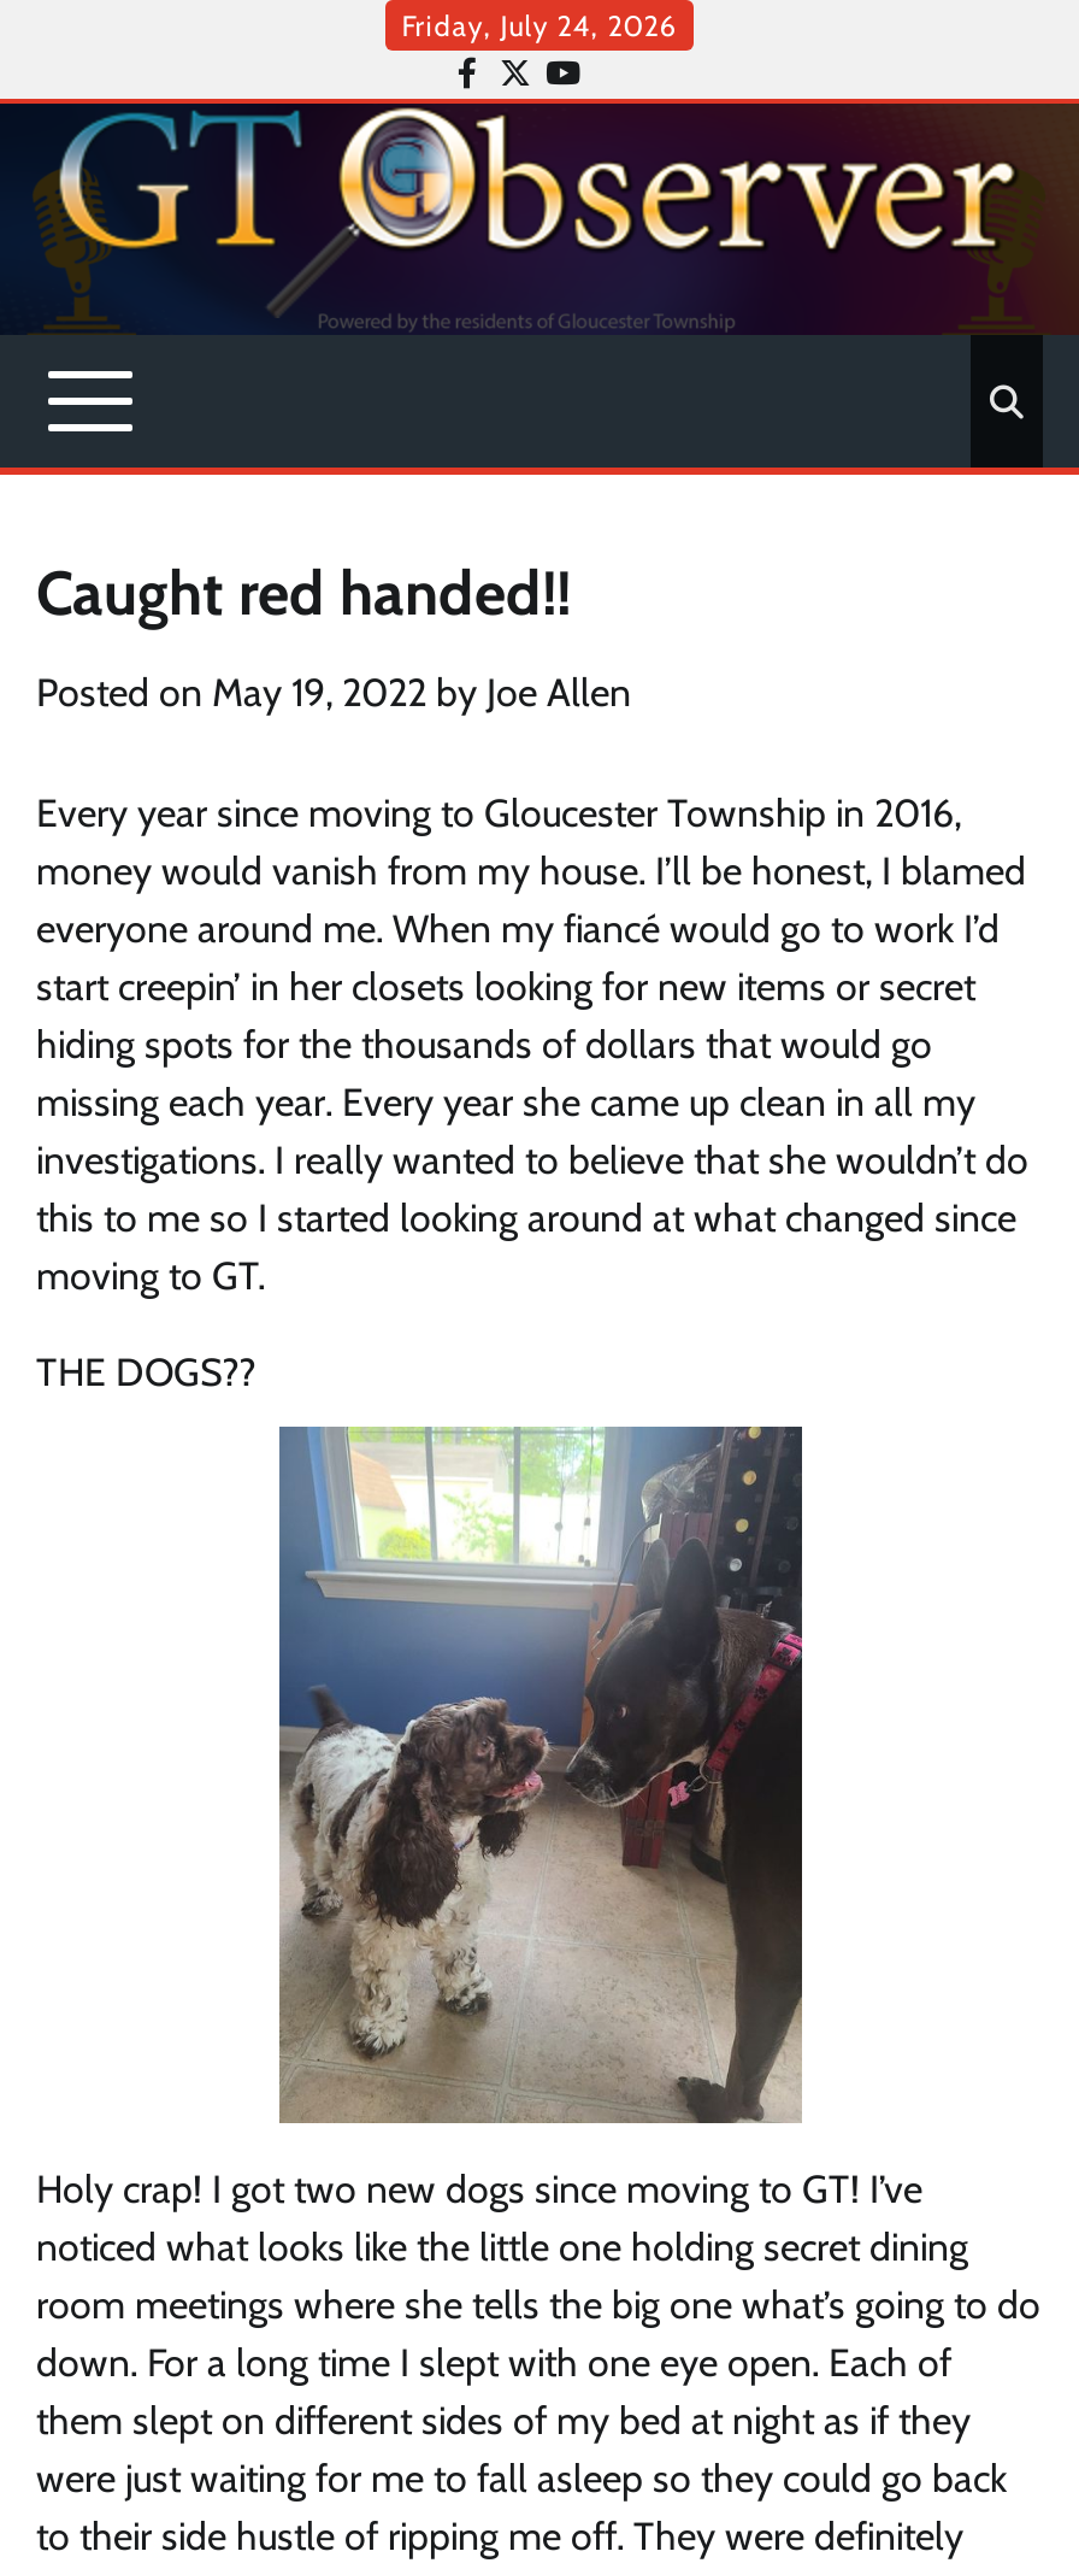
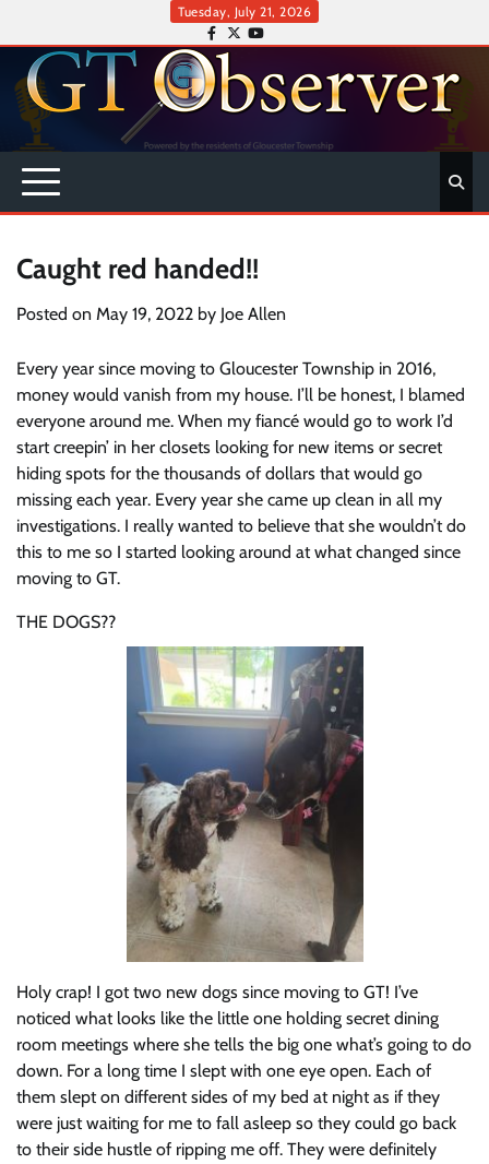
[402,7,677,43] Friday, July 24, 2026 -> [178,3,311,20] Tuesday, July 21, 2026

